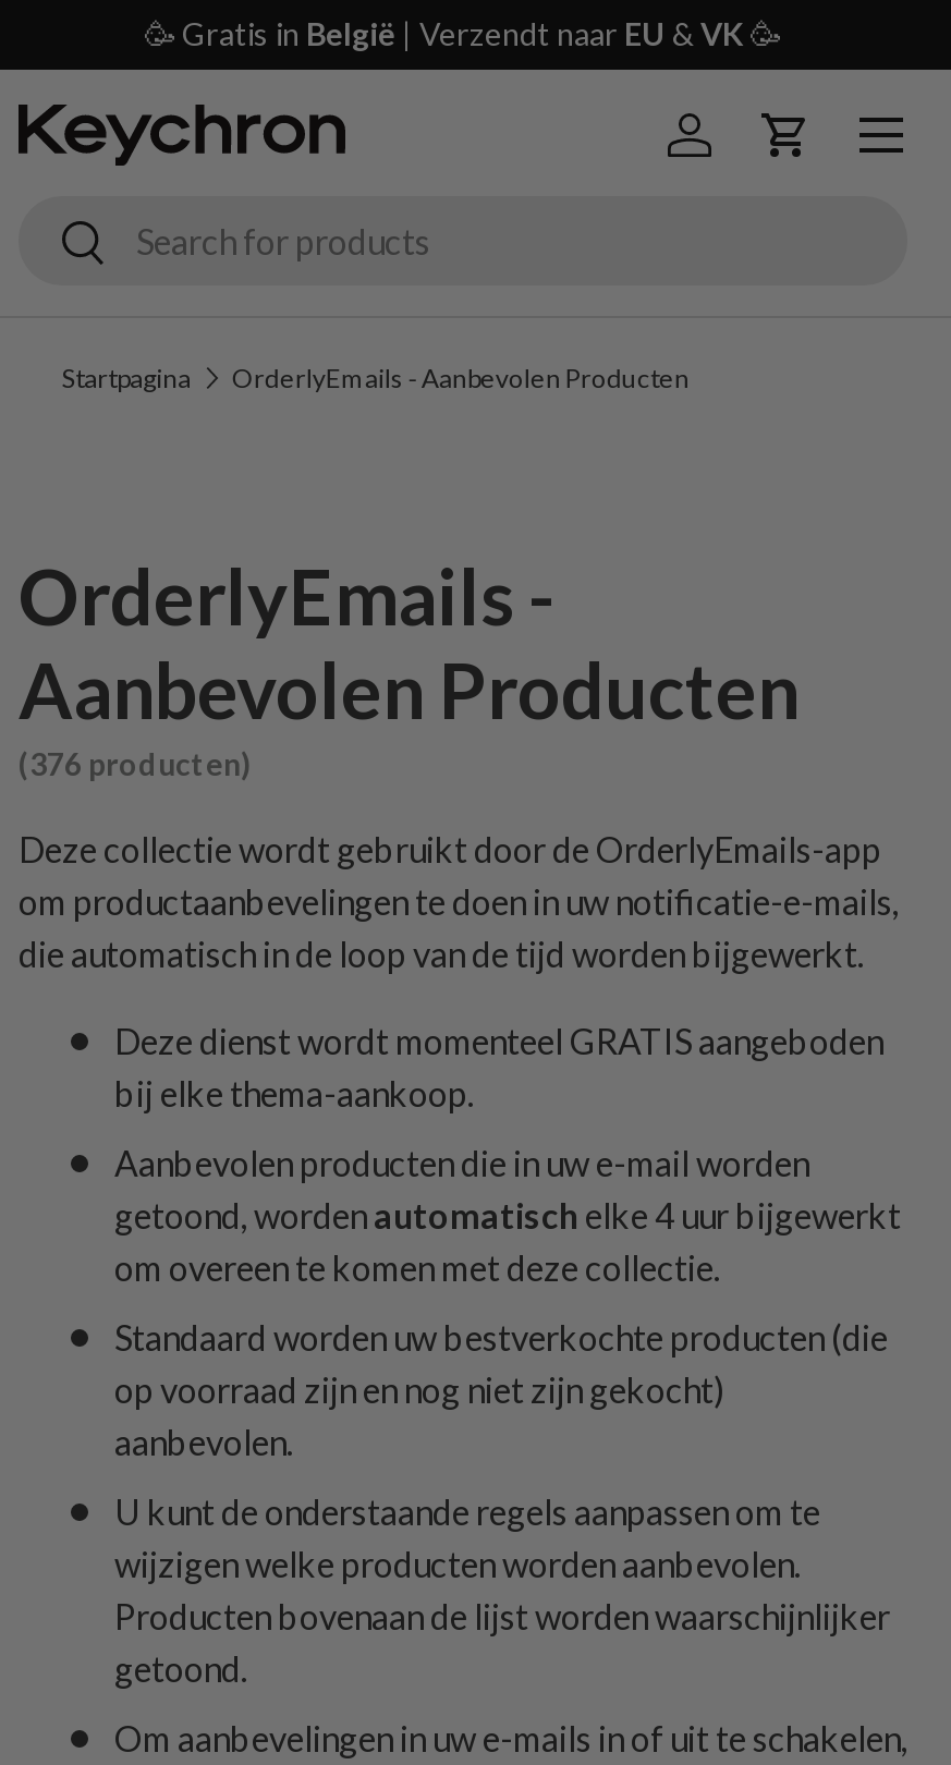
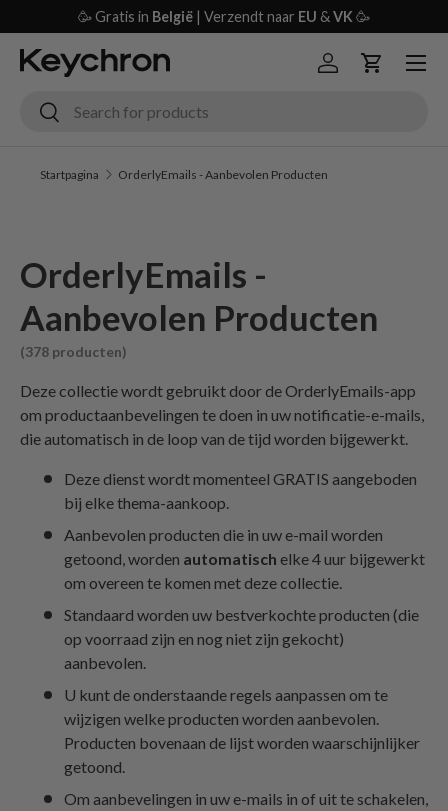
[19,744,252,781] (376 producten) -> [20,342,127,359] (378 producten)

